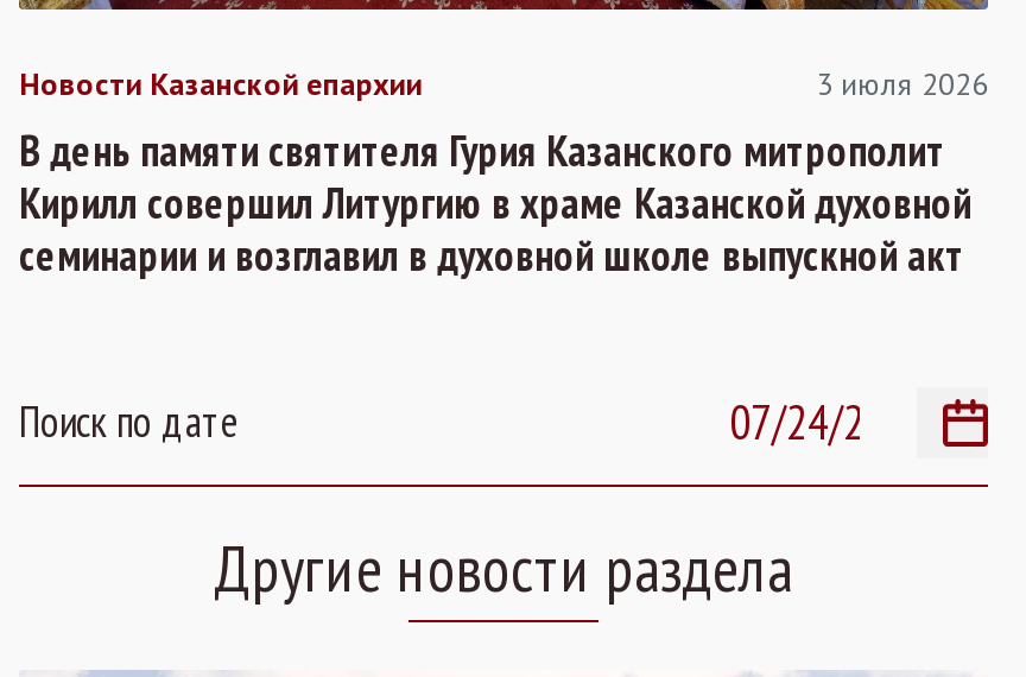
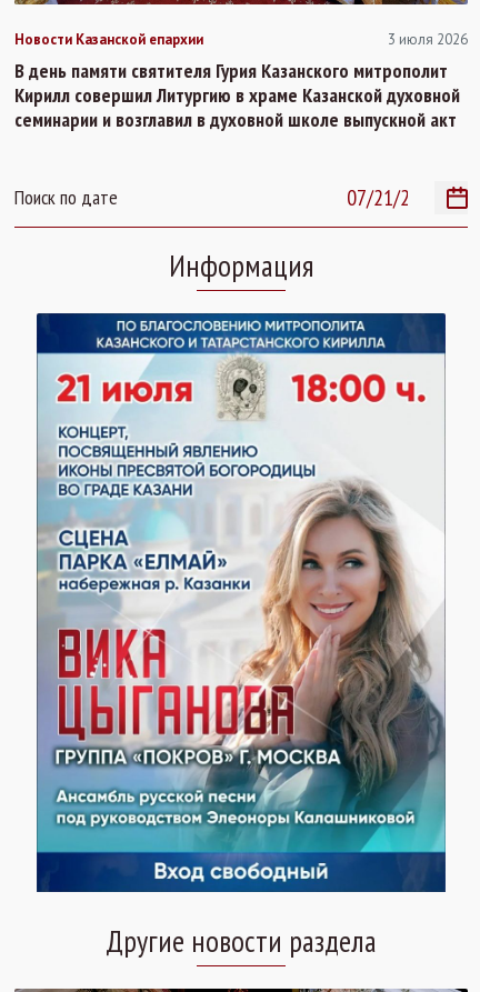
none -> [36,312,447,893] [image]
none -> [169,247,313,285] Информация

